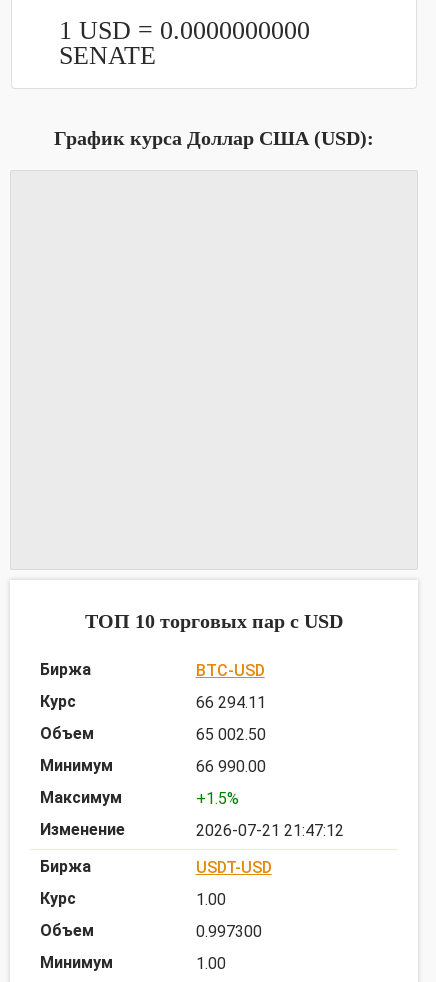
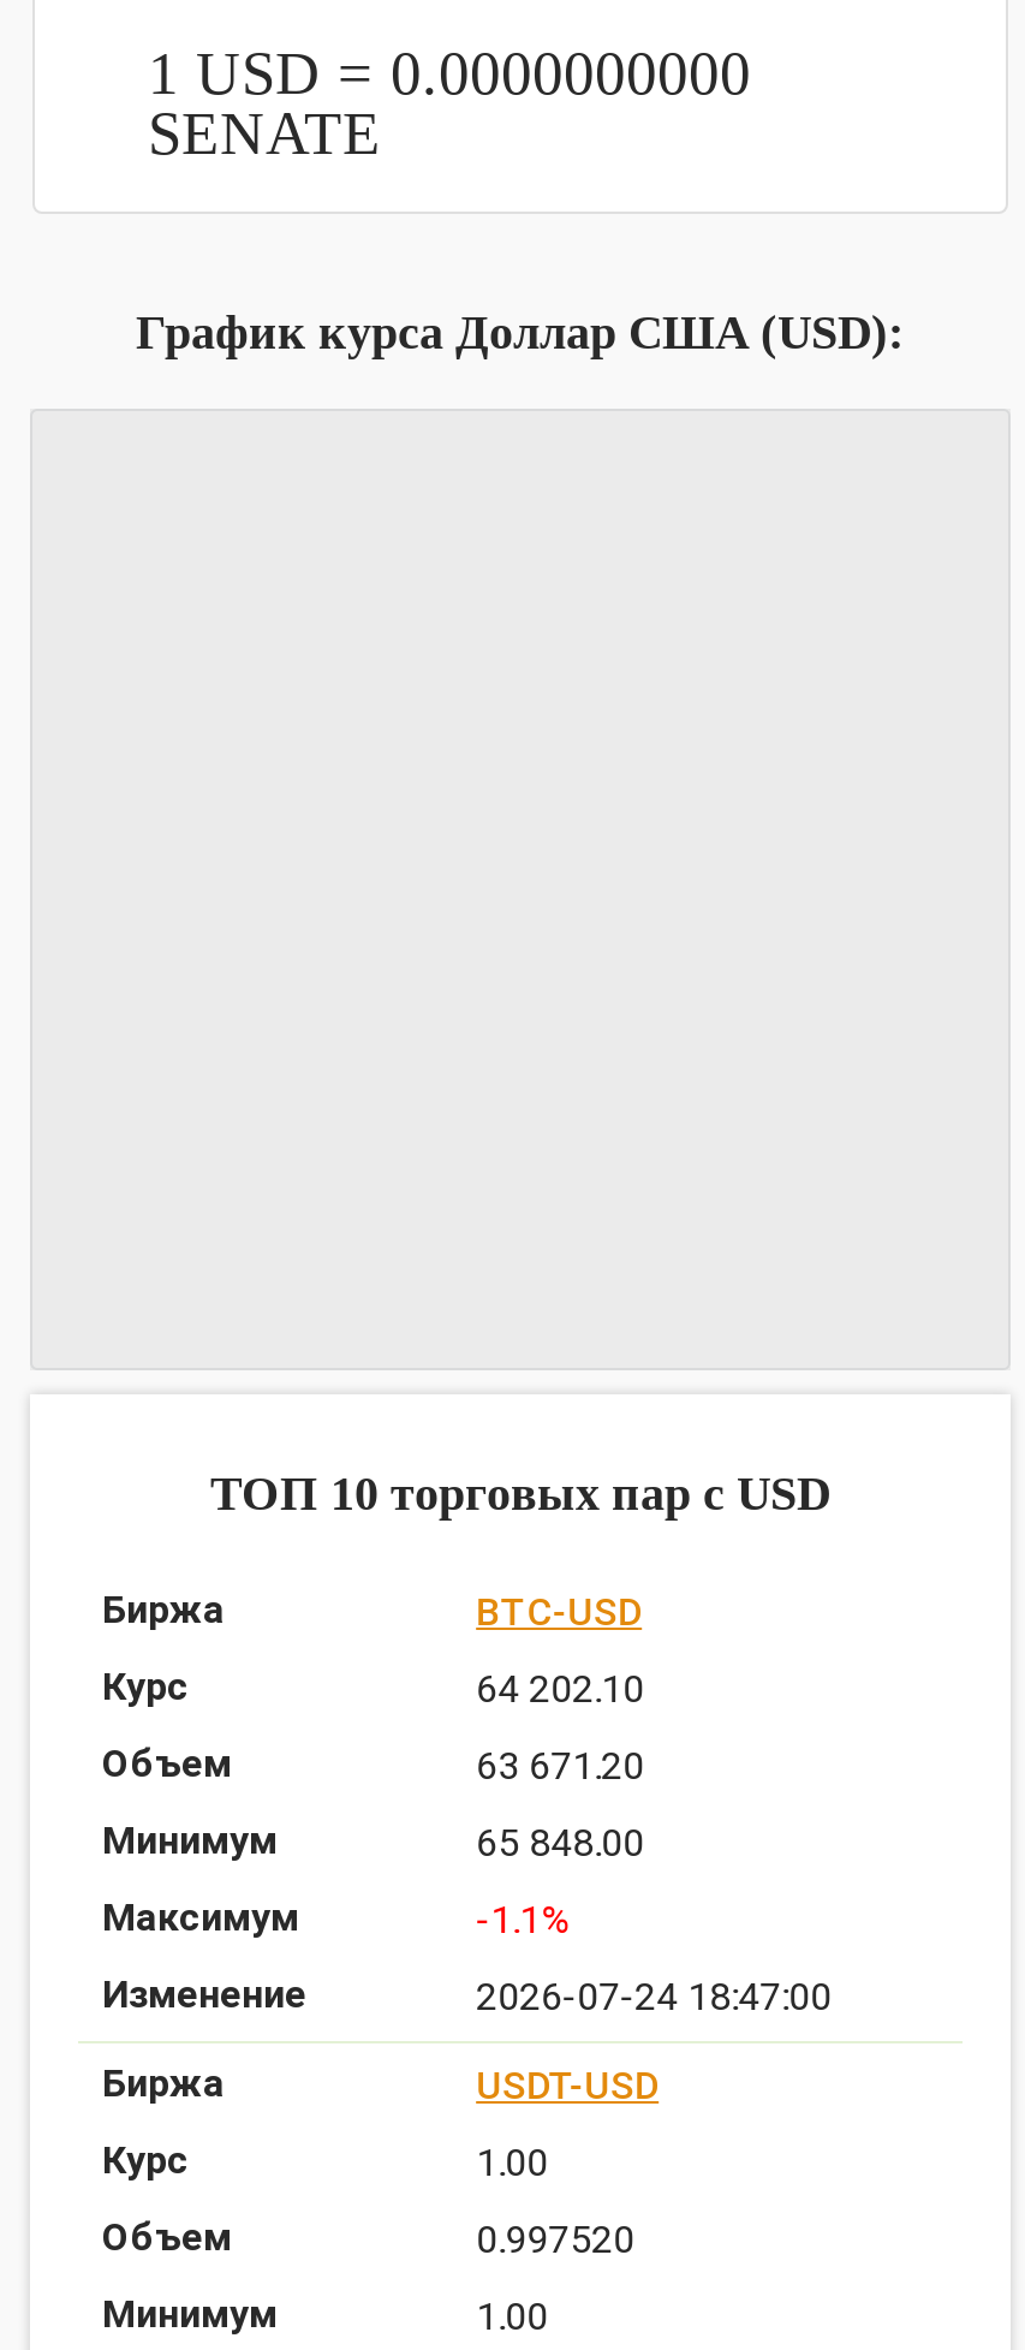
[196,693,266,712] 66 294.11 -> [476,1666,644,1712] 64 202.10
[196,725,266,744] 65 002.50 -> [476,1743,644,1789] 63 671.20
[196,757,266,776] 66 990.00 -> [476,1820,644,1866] 65 848.00
[196,789,239,808] +1.5% -> [476,1897,570,1943] -1.1%
[196,821,344,840] 2026-07-21 21:47:12 -> [476,1974,832,2019] 2026-07-24 18:47:00
[196,922,262,941] 0.997300 -> [476,2217,635,2262] 0.997520

